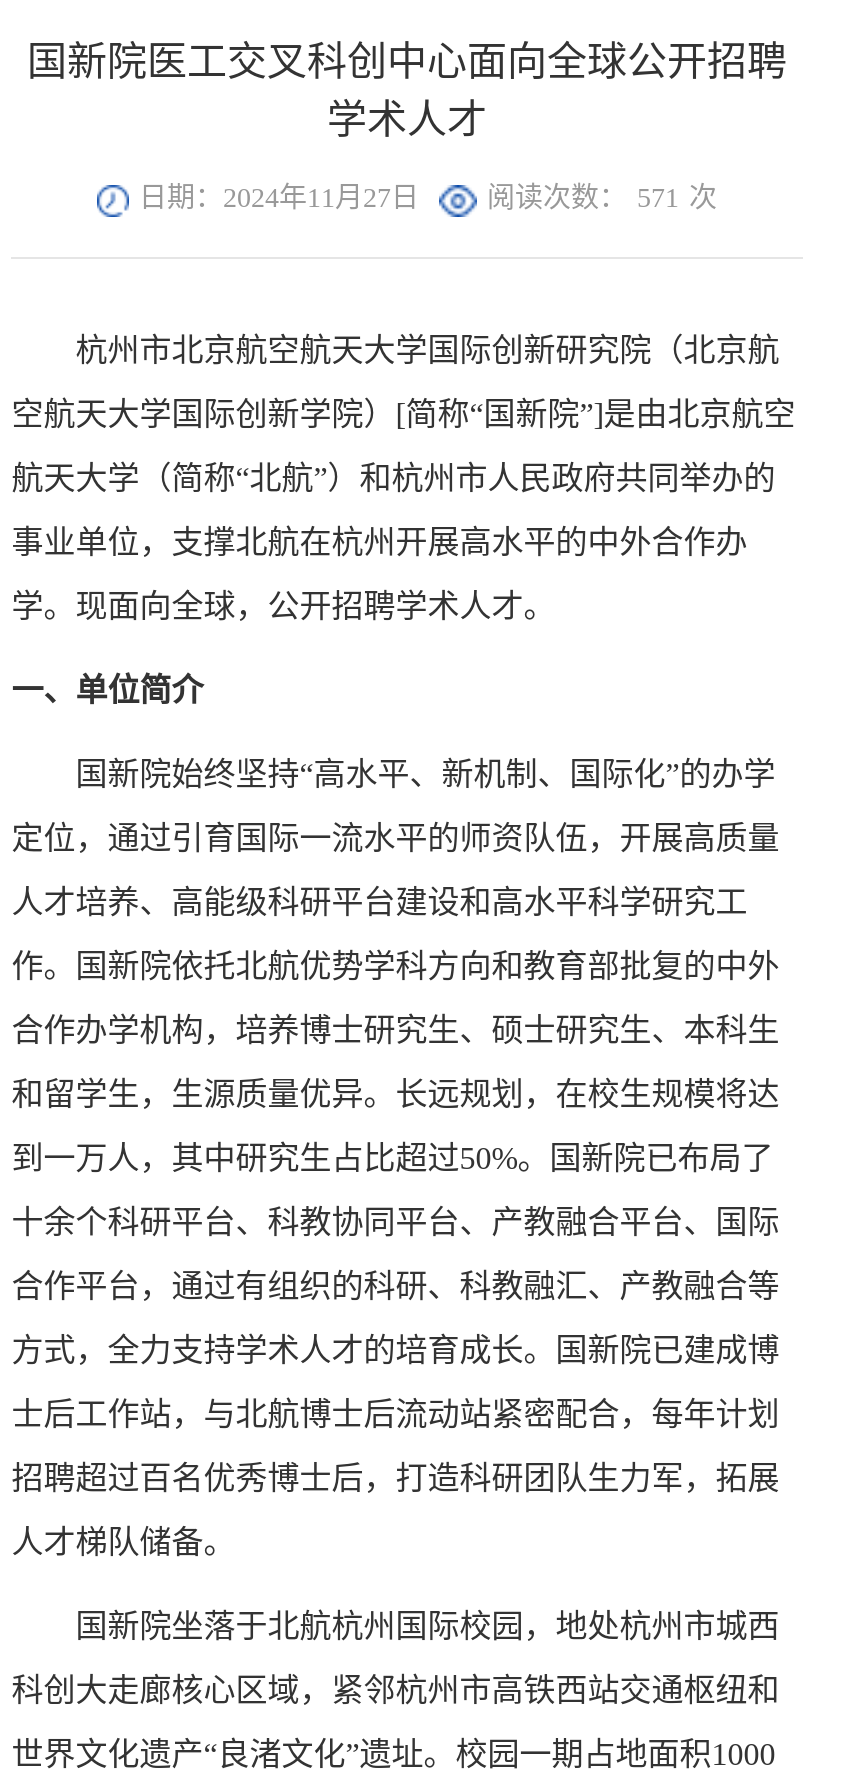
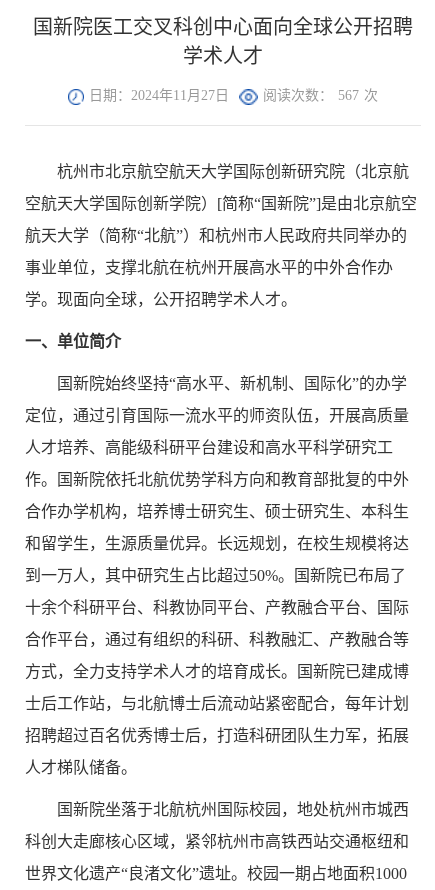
[487,184,717,214] 阅读次数： 571 次 -> [263,88,378,103] 阅读次数： 567 次

